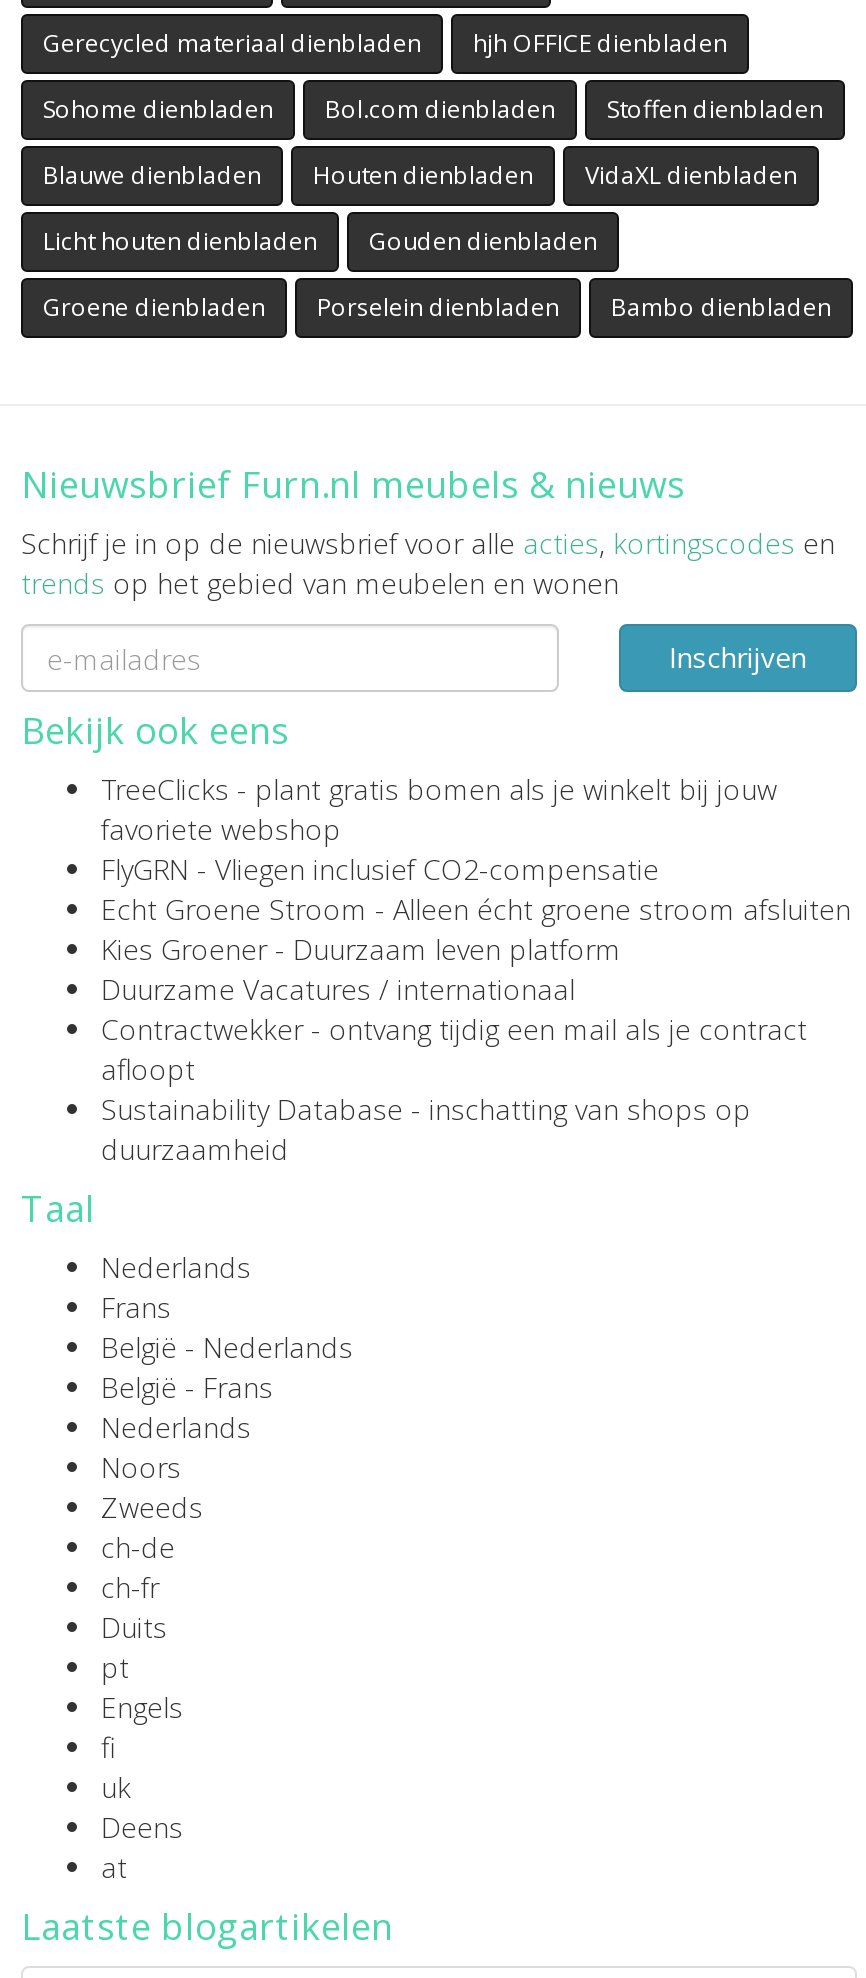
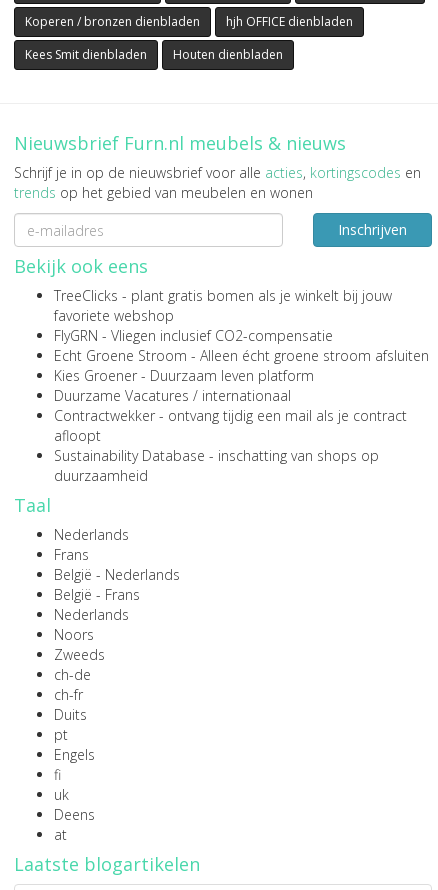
[43,26,421,60] Gerecycled materiaal dienbladen -> [25,13,200,30] Koperen / bronzen dienbladen
[43,92,823,192] Sohome dienbladen | Bol.com dienbladen | Stoffen dienbladen | Blauwe dienbladen -> [25,46,147,63] Kees Smit dienbladen
[43,158,831,324] VidaXL dienbladen | Licht houten dienbladen | Gouden dienbladen | Groene dienbladen | Porselein dienbladen | Bambo dienbladen -> none

